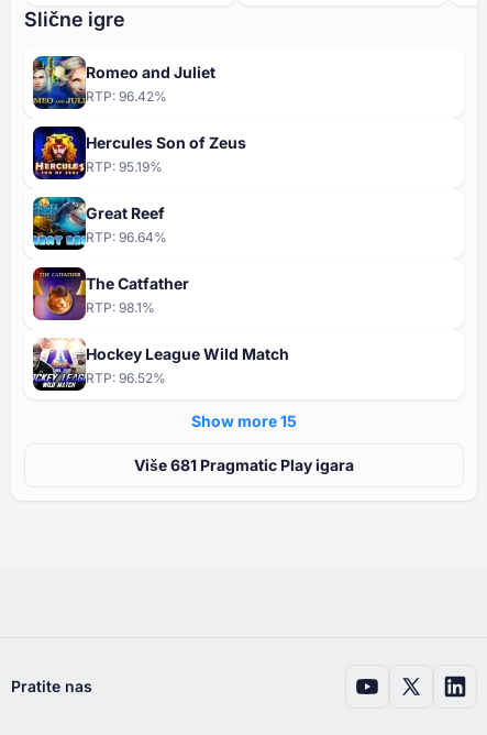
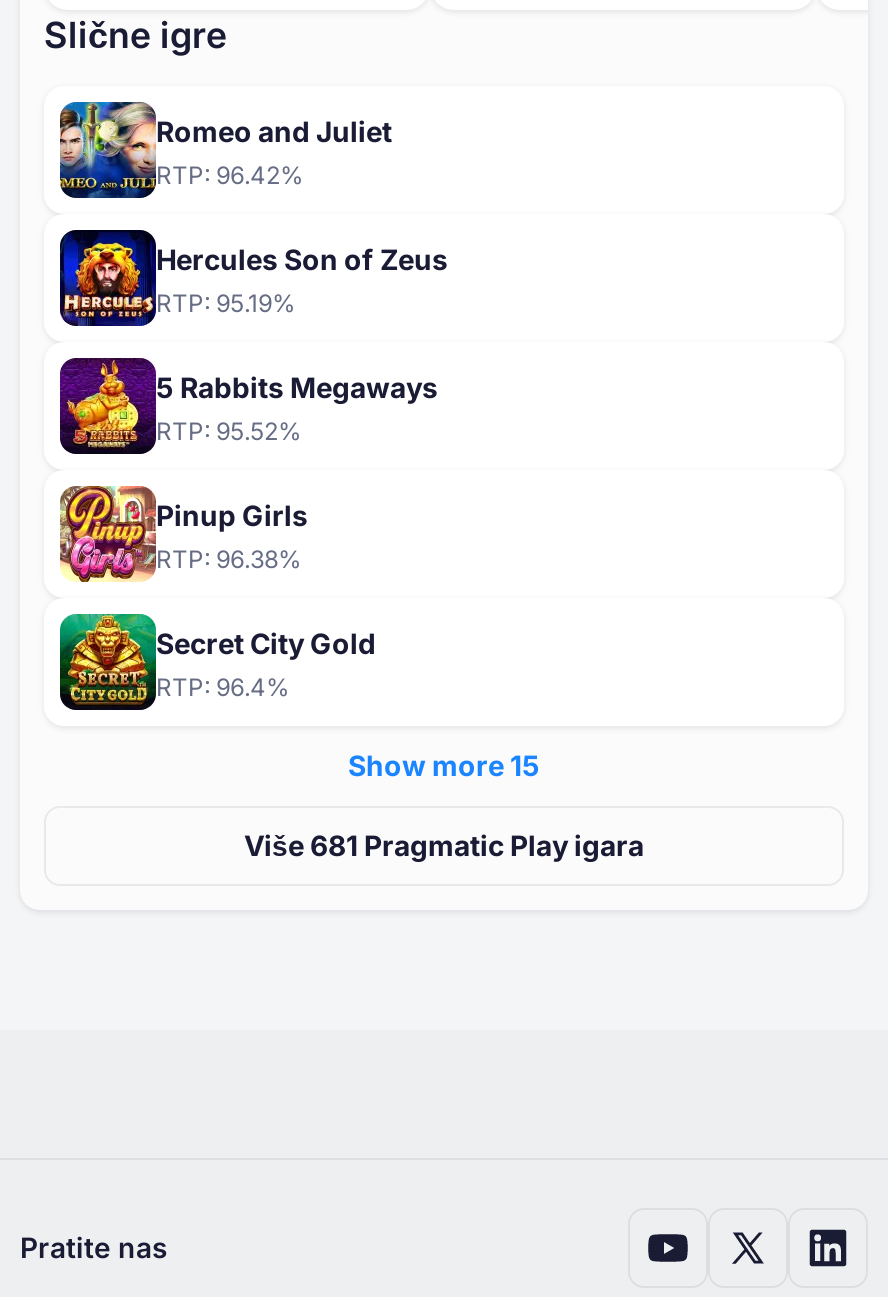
[32,196,167,248] [image] | Great Reef | RTP: 96.64% -> [58,356,438,452] [image] | 5 Rabbits Megaways | RTP: 95.52%
[32,266,189,321] [image] | The Catfather | RTP: 98.1% -> [58,484,308,584] [image] | Pinup Girls | RTP: 96.38%
[32,338,289,388] [image] | Hockey League Wild Match | RTP: 96.52% -> [58,612,376,704] [image] | Secret City Gold | RTP: 96.4%

